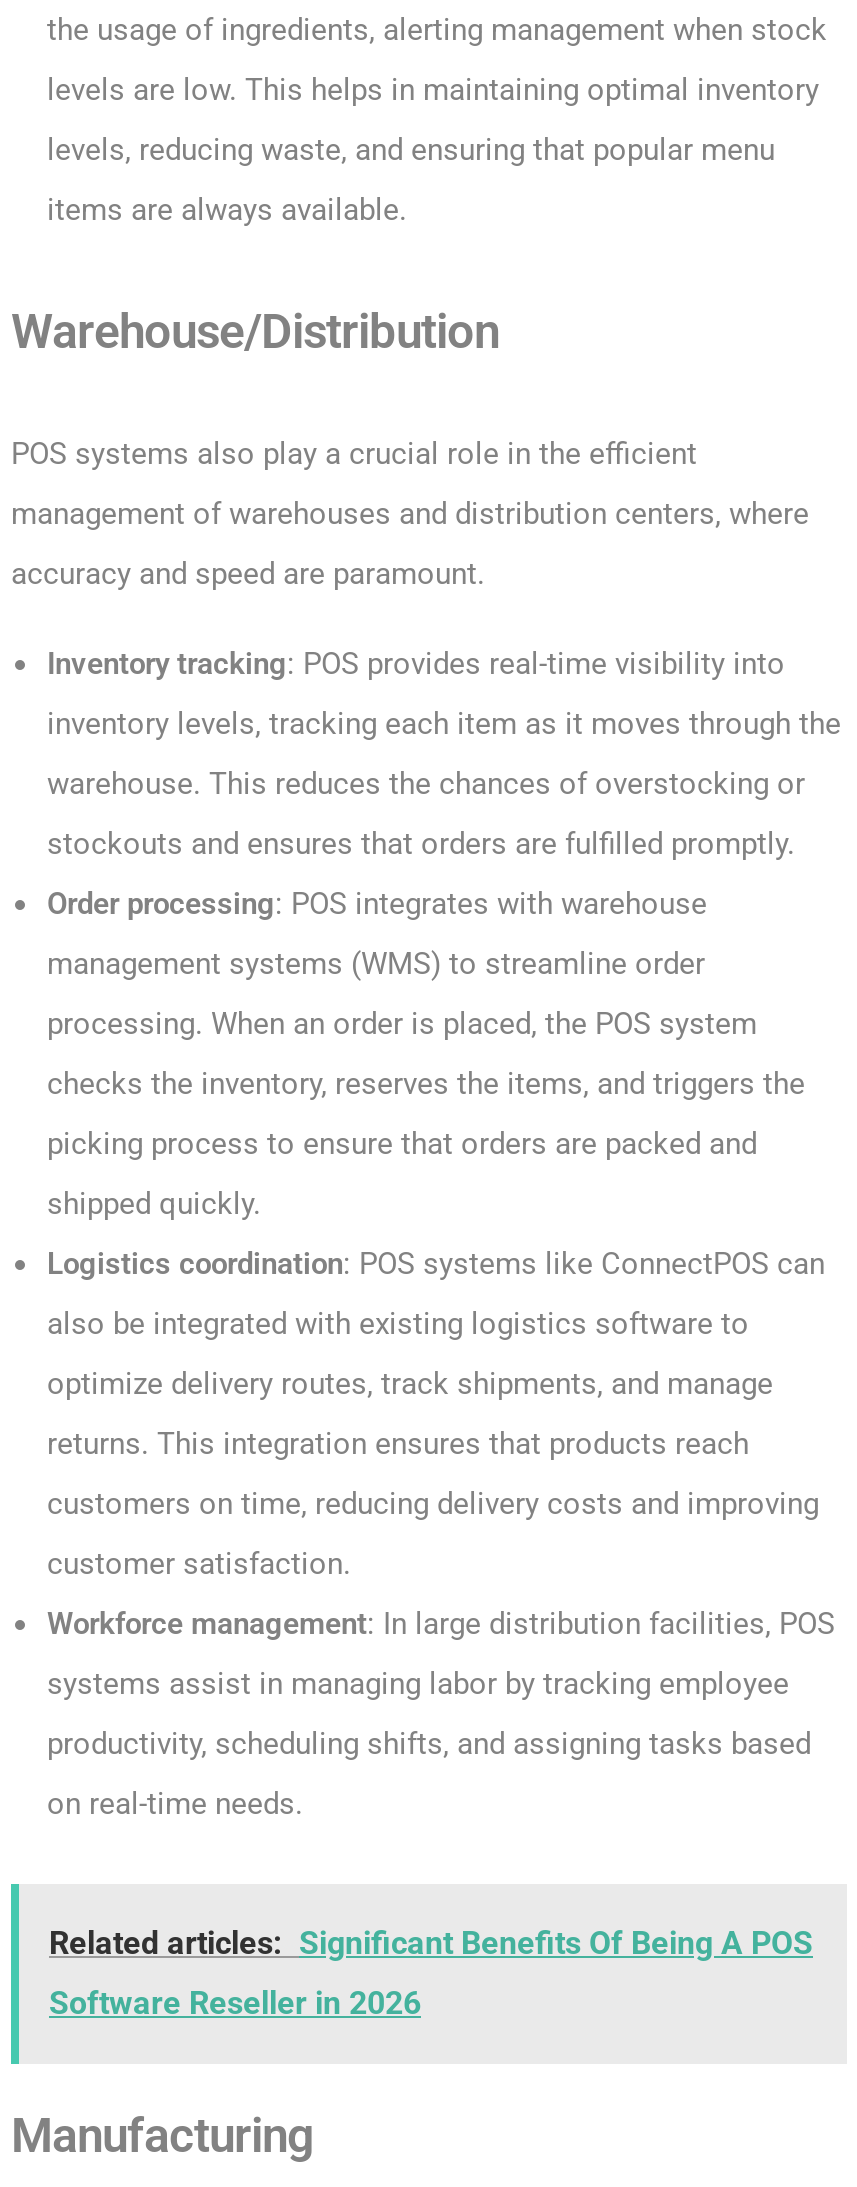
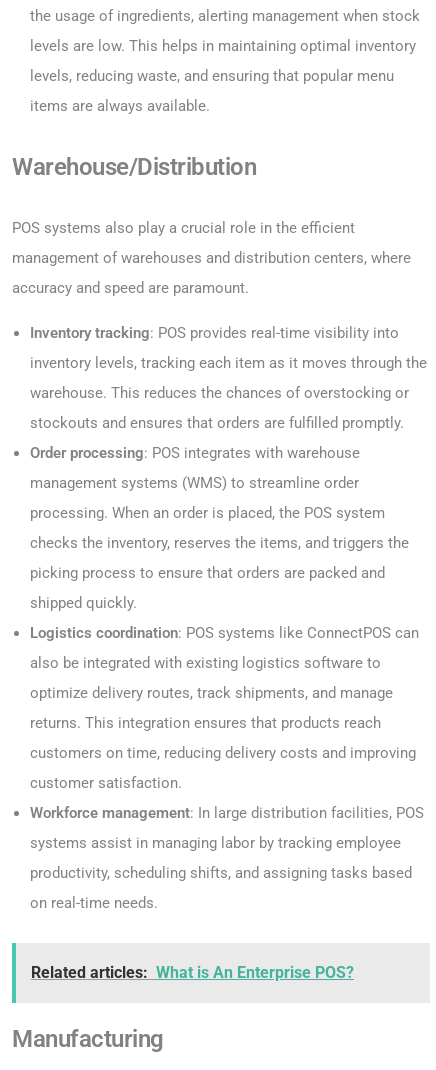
[49,1924,813,2022] Related articles: Significant Benefits Of Being A POS | Software Reseller in 2026 -> [31,963,354,982] Related articles: What is An Enterprise POS?

